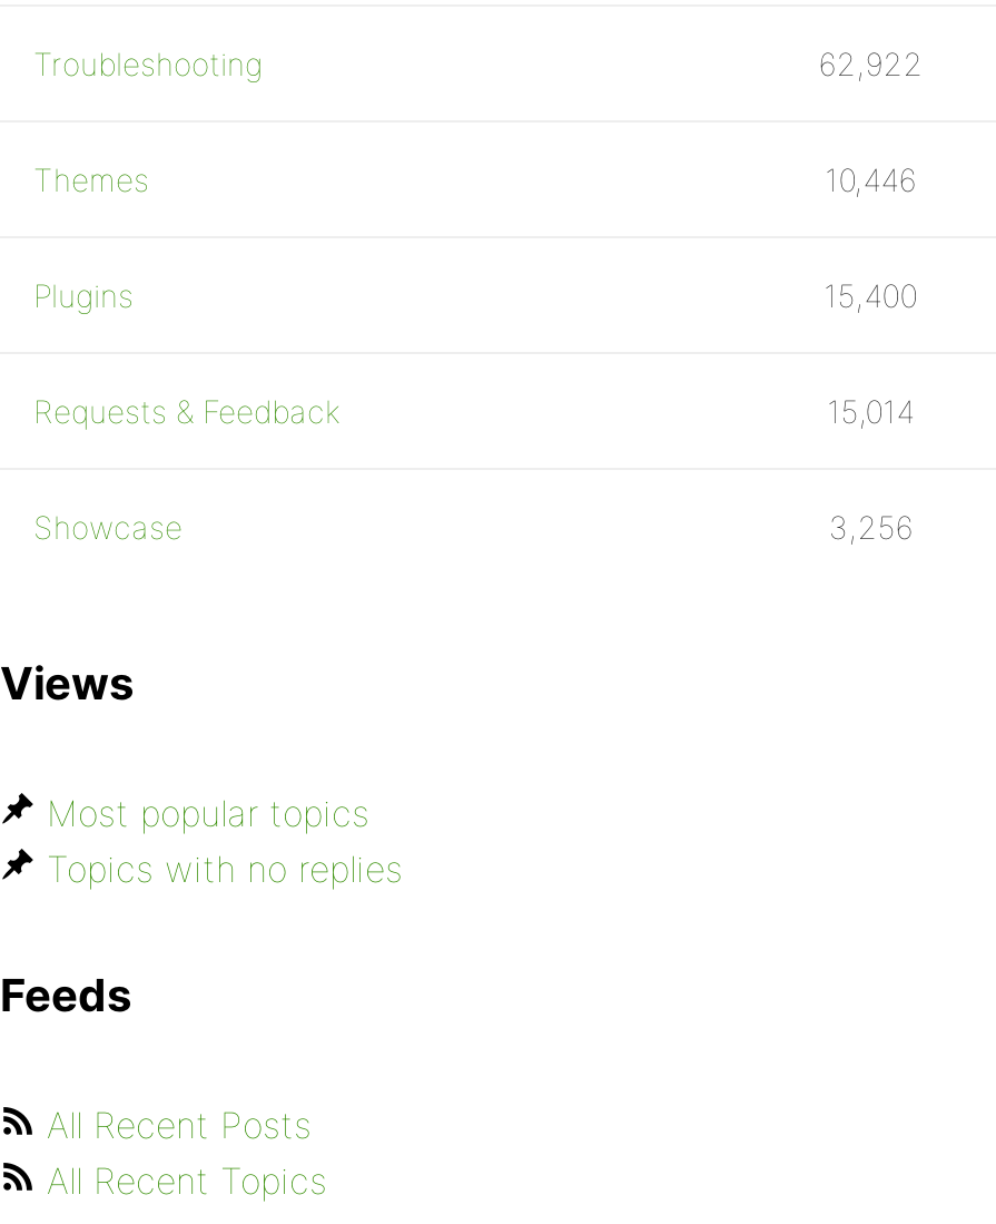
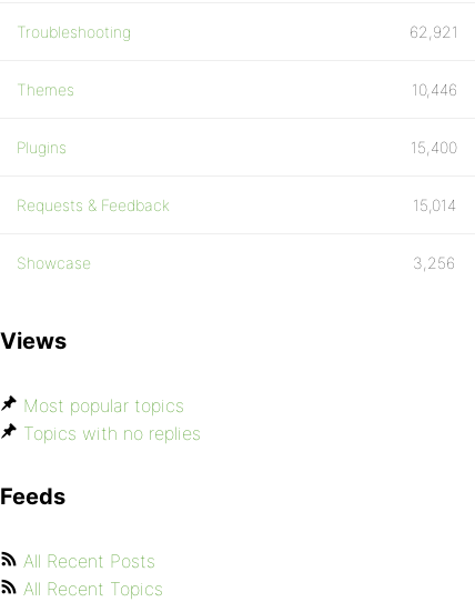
[818,45,923,82] 62,922 -> [410,22,459,41] 62,921

